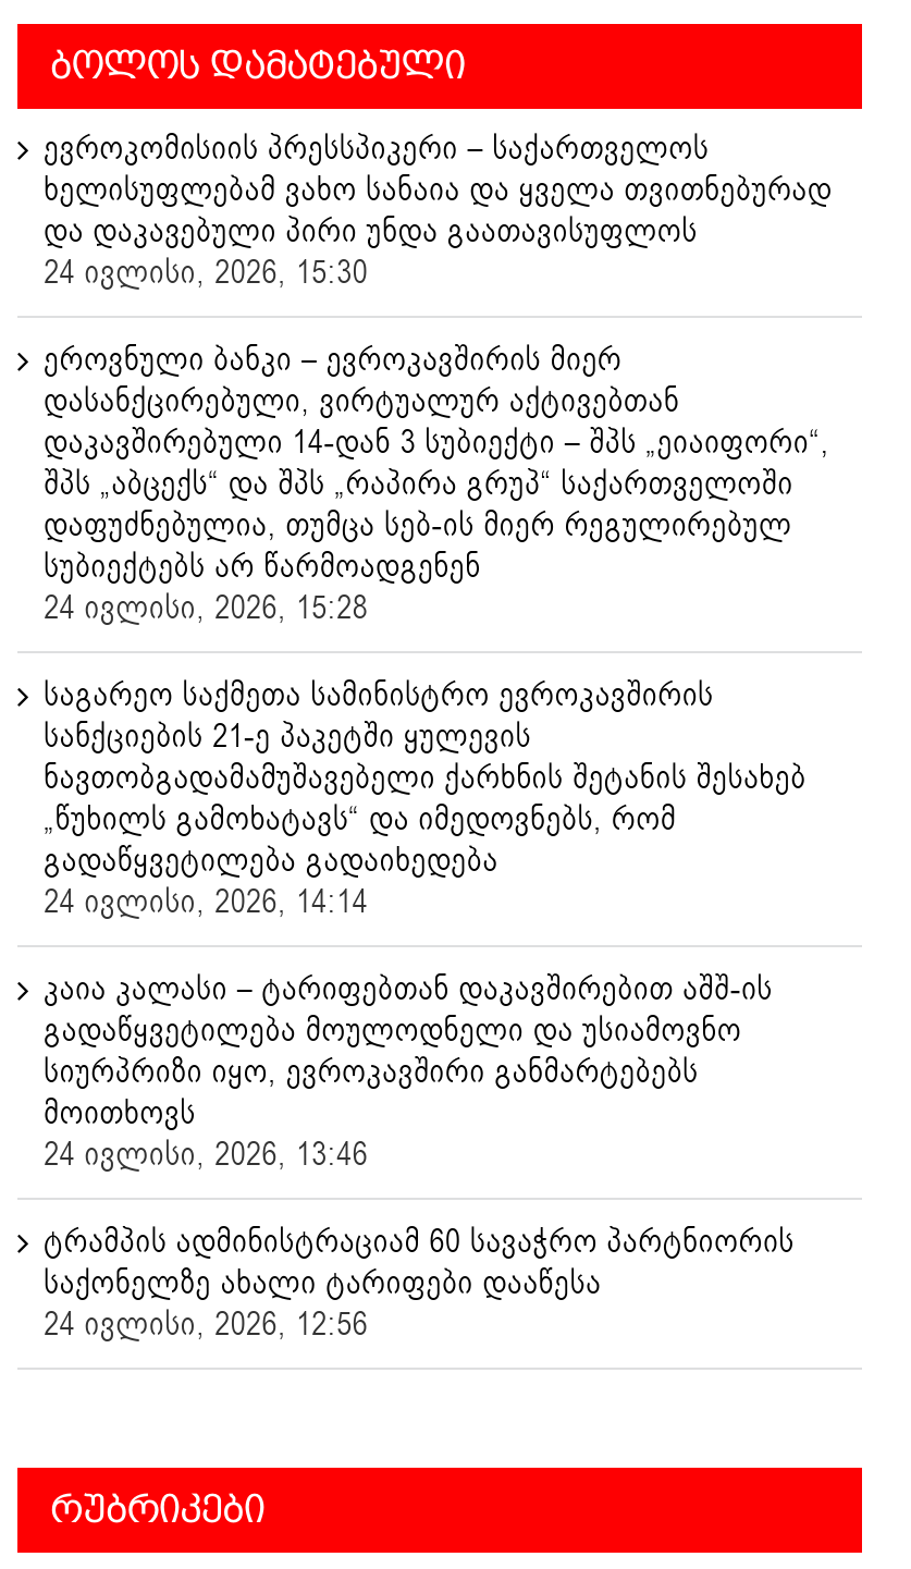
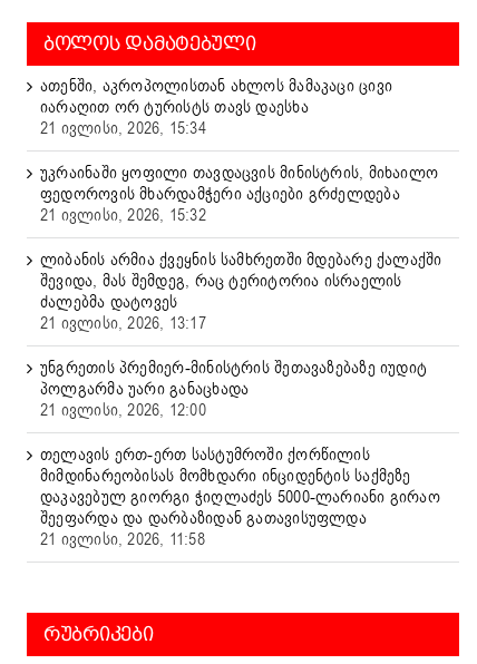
[44,125,832,293] ევროკომისიის პრესსპიკერი – საქართველოს | ხელისუფლებამ ვახო სანაია და ყველა თვითნებურად | და დაკავებული პირი უნდა გაათავისუფლოს | 24 ივლისი, 2026, 15:30 -> [40,74,392,139] ათენში, აკროპოლისთან ახლოს მამაკაცი ცივი | იარაღით ორ ტურისტს თავს დაესხა | 21 ივლისი, 2026, 15:34
[44,336,829,628] ეროვნული ბანკი – ევროკავშირის მიერ | დასანქცირებული, ვირტუალურ აქტივებთან | დაკავშირებული 14-დან 3 სუბიექტი – შპს „ეიაიფორი“, | შპს „აბცექს“ და შპს „რაპირა გრუპ“ საქართველოში | დაფუძნებულია, თუმცა სებ-ის მიერ რეგულირებულ | სუბიექტებს არ წარმოადგენენ | 24 ივლისი, 2026, 15:28 -> [40,161,438,226] უკრაინაში ყოფილი თავდაცვის მინისტრის, მიხაილო | ფედოროვის მხარდამჭერი აქციები გრძელდება | 21 ივლისი, 2026, 15:32
[44,672,806,922] საგარეო საქმეთა სამინისტრო ევროკავშირის | სანქციების 21-ე პაკეტში ყულევის | ნავთობგადამამუშავებელი ქარხნის შეტანის შესახებ | „წუხილს გამოხატავს“ და იმედოვნებს, რომ | გადაწყვეტილება გადაიხედება | 24 ივლისი, 2026, 14:14 -> [40,248,442,334] ლიბანის არმია ქვეყნის სამხრეთში მდებარე ქალაქში | შევიდა, მას შემდეგ, რაც ტერიტორია ისრაელის | ძალებმა დატოვეს | 21 ივლისი, 2026, 13:17
[44,966,773,1175] კაია კალასი – ტარიფებთან დაკავშირებით აშშ-ის | გადაწყვეტილება მოულოდნელი და უსიამოვნო | სიურპრიზი იყო, ევროკავშირი განმარტებებს | მოითხოვს | 24 ივლისი, 2026, 13:46 -> [40,356,427,421] უნგრეთის პრემიერ-მინისტრის შეთავაზებაზე იუდიტ | პოლგარმა უარი განაცხადა | 21 ივლისი, 2026, 12:00
[44,1218,794,1345] ტრამპის ადმინისტრაციამ 60 სავაჭრო პარტნიორის | საქონელზე ახალი ტარიფები დააწესა | 24 ივლისი, 2026, 12:56 -> [40,443,440,550] თელავის ერთ-ერთ სასტუმროში ქორწილის | მიმდინარეობისას მომხდარი ინციდენტის საქმეზე | დაკავებულ გიორგი ჭიღლაძეს 5000-ლარიანი გირაო | შეეფარდა და დარბაზიდან გათავისუფლდა | 21 ივლისი, 2026, 11:58

